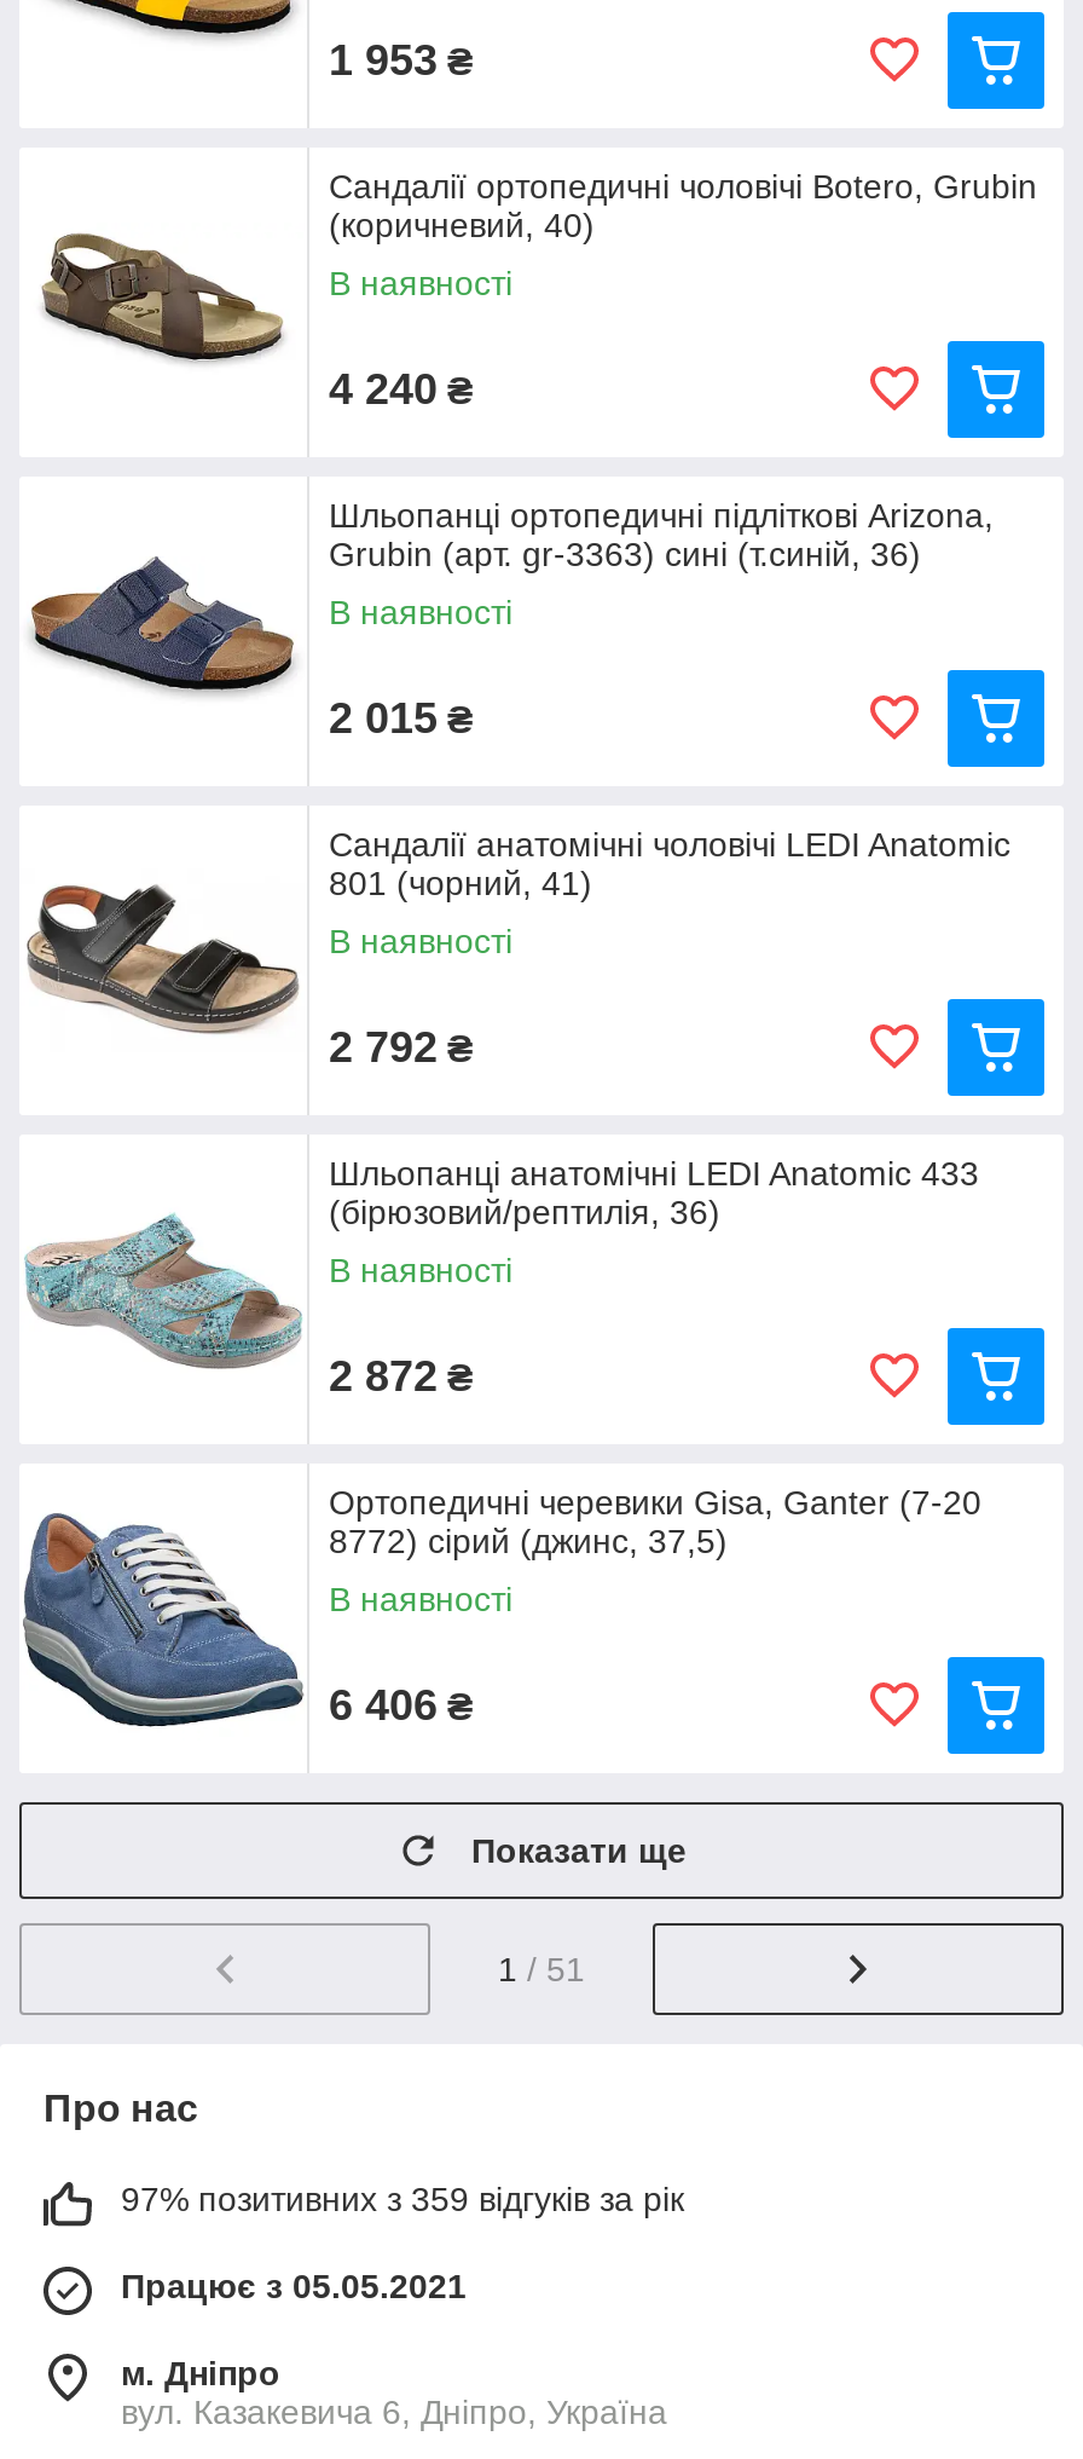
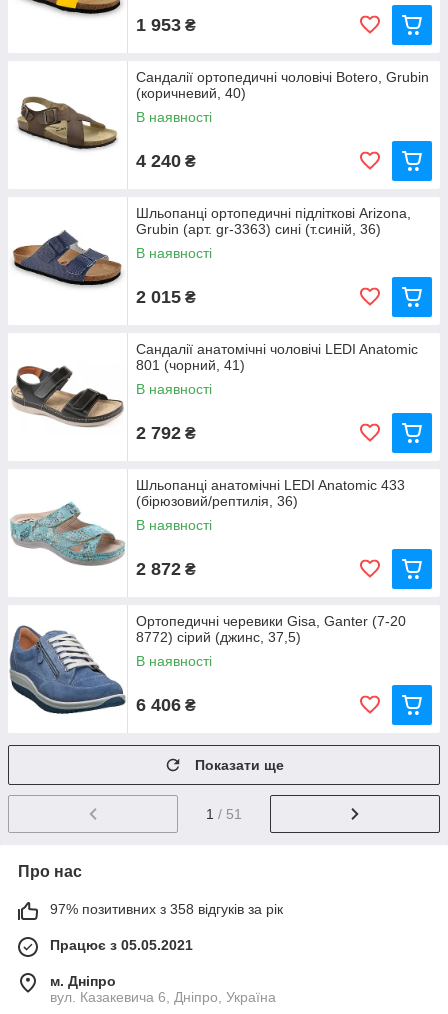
[121,2180,684,2218] 97% позитивних з 359 відгуків за рік -> [50,901,283,917] 97% позитивних з 358 відгуків за рік

